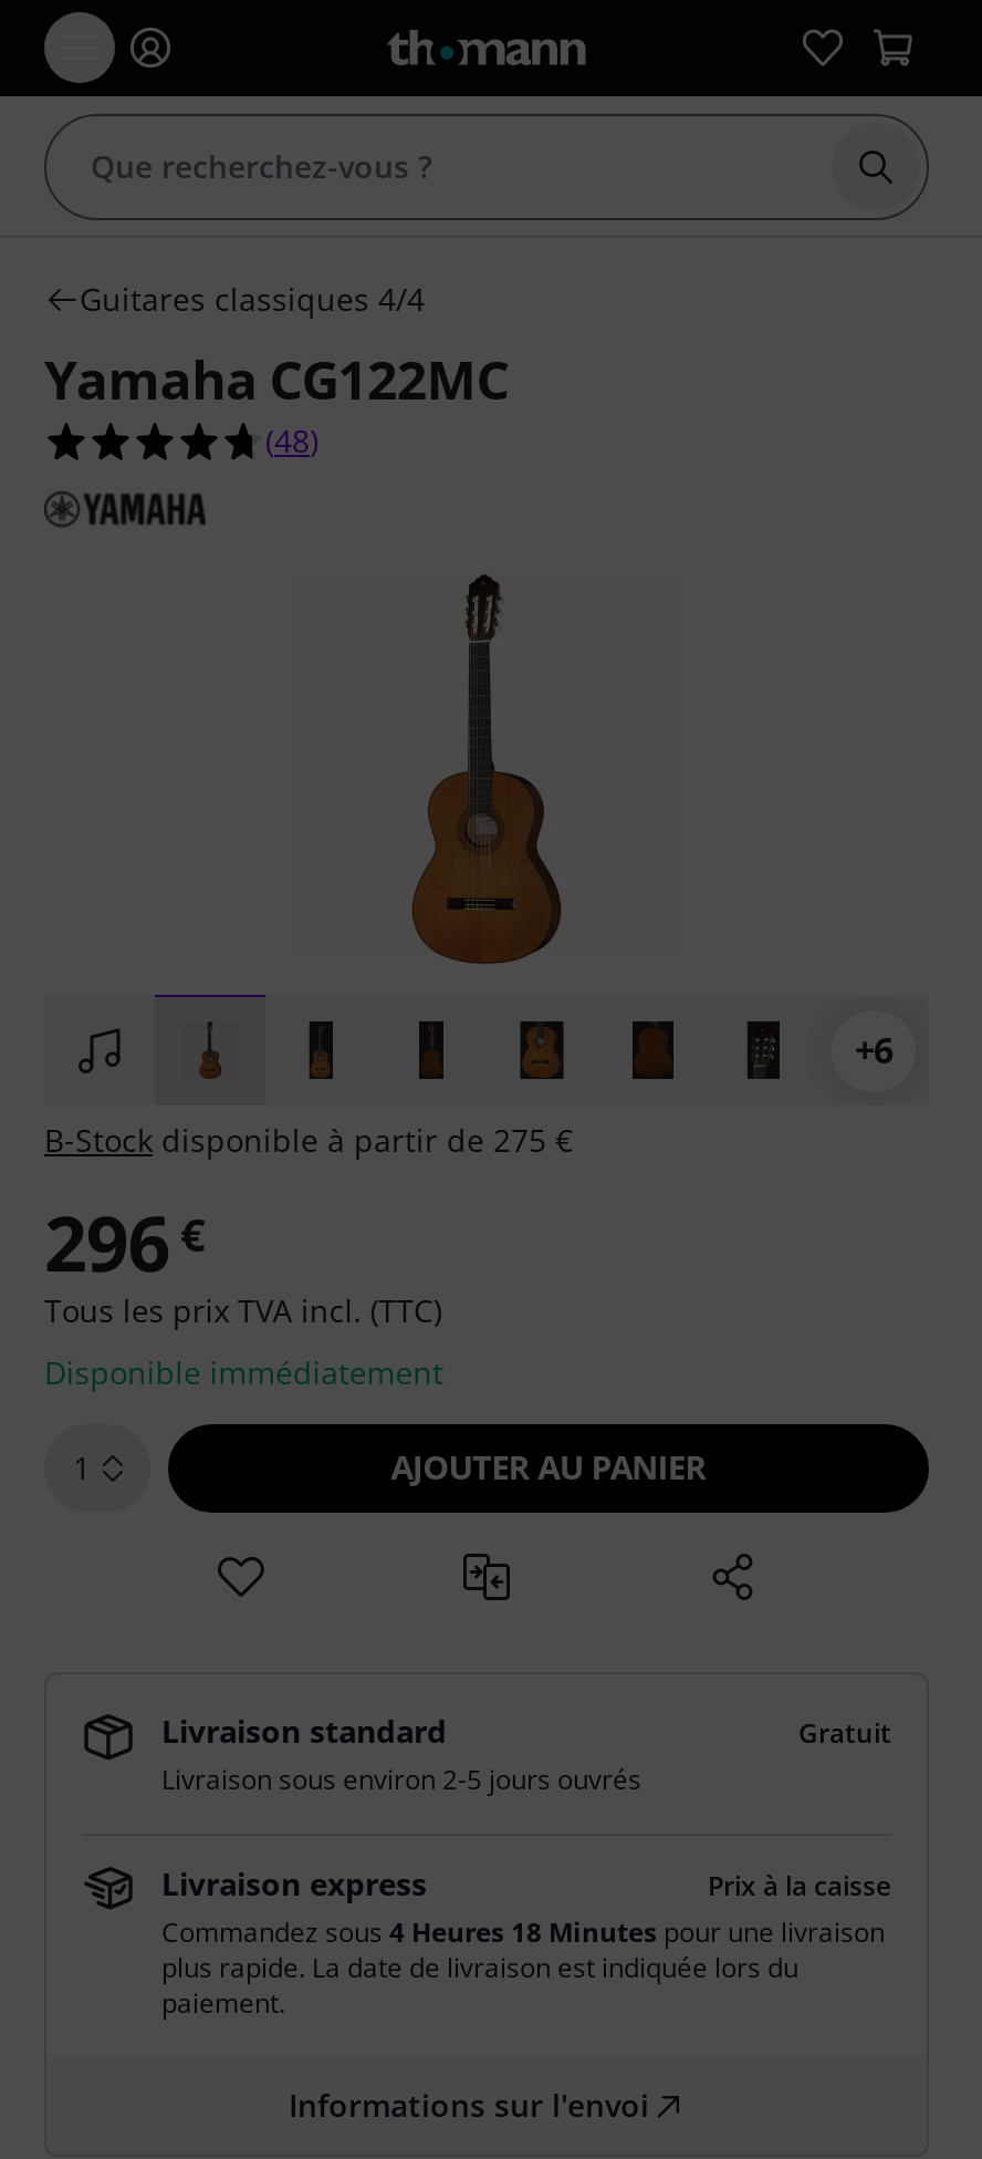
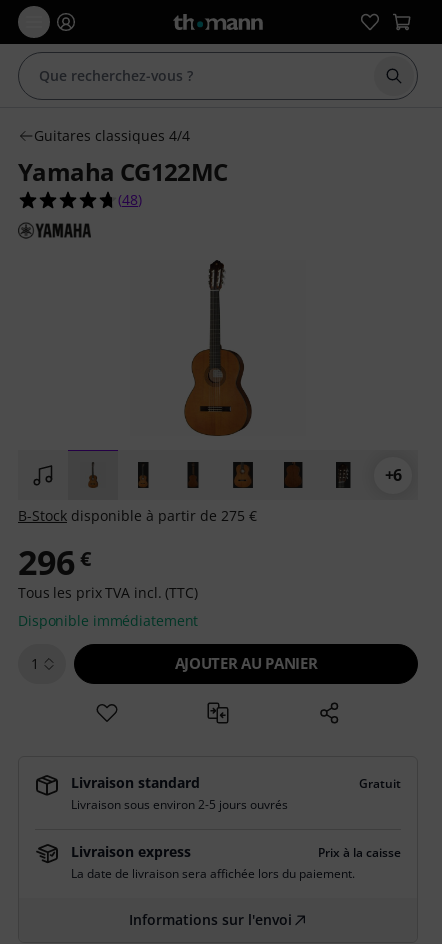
[161,1913,885,2022] Commandez sous 4 Heures 18 Minutes pour une livraison | plus rapide. La date de livraison est indiquée lors du | paiement. -> [71,865,355,882] La date de livraison sera affichée lors du paiement.

